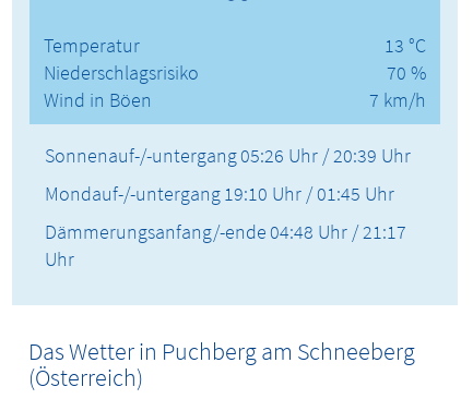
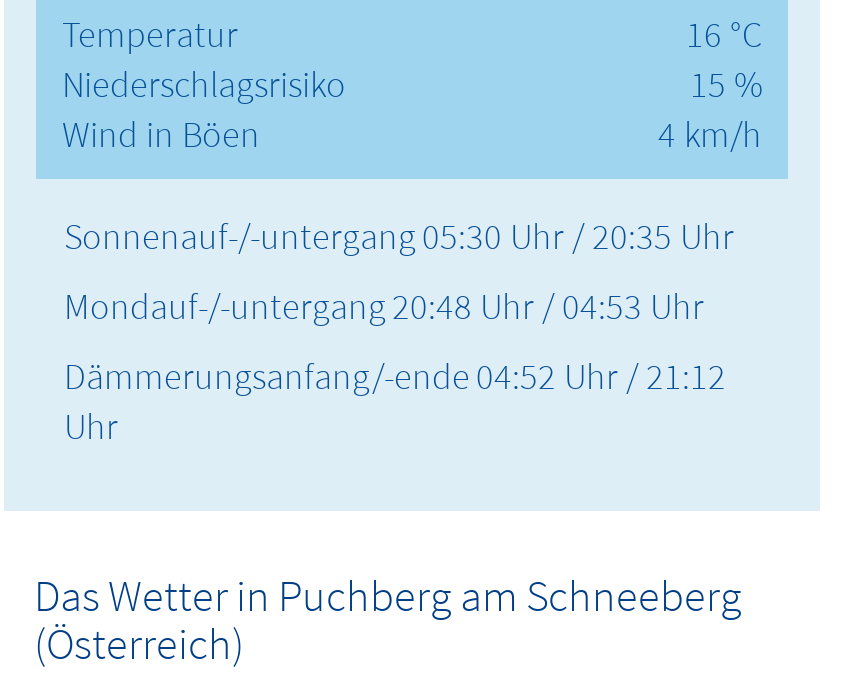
[385,33,426,58] 13 °C -> [686,11,762,57] 16 °C
[387,60,426,85] 70 % -> [690,61,762,107] 15 %
[369,87,426,113] 7 km/h -> [658,111,762,157] 4 km/h
[45,143,411,168] Sonnenauf-/-untergang 05:26 Uhr / 20:39 Uhr -> [64,213,734,259] Sonnenauf-/-untergang 05:30 Uhr / 20:35 Uhr
[45,181,394,206] Mondauf-/-untergang 19:10 Uhr / 01:45 Uhr -> [64,283,704,329] Mondauf-/-untergang 20:48 Uhr / 04:53 Uhr
[45,219,406,244] Dämmerungsanfang/-ende 04:48 Uhr / 21:17 -> [64,353,726,399] Dämmerungsanfang/-ende 04:52 Uhr / 21:12

